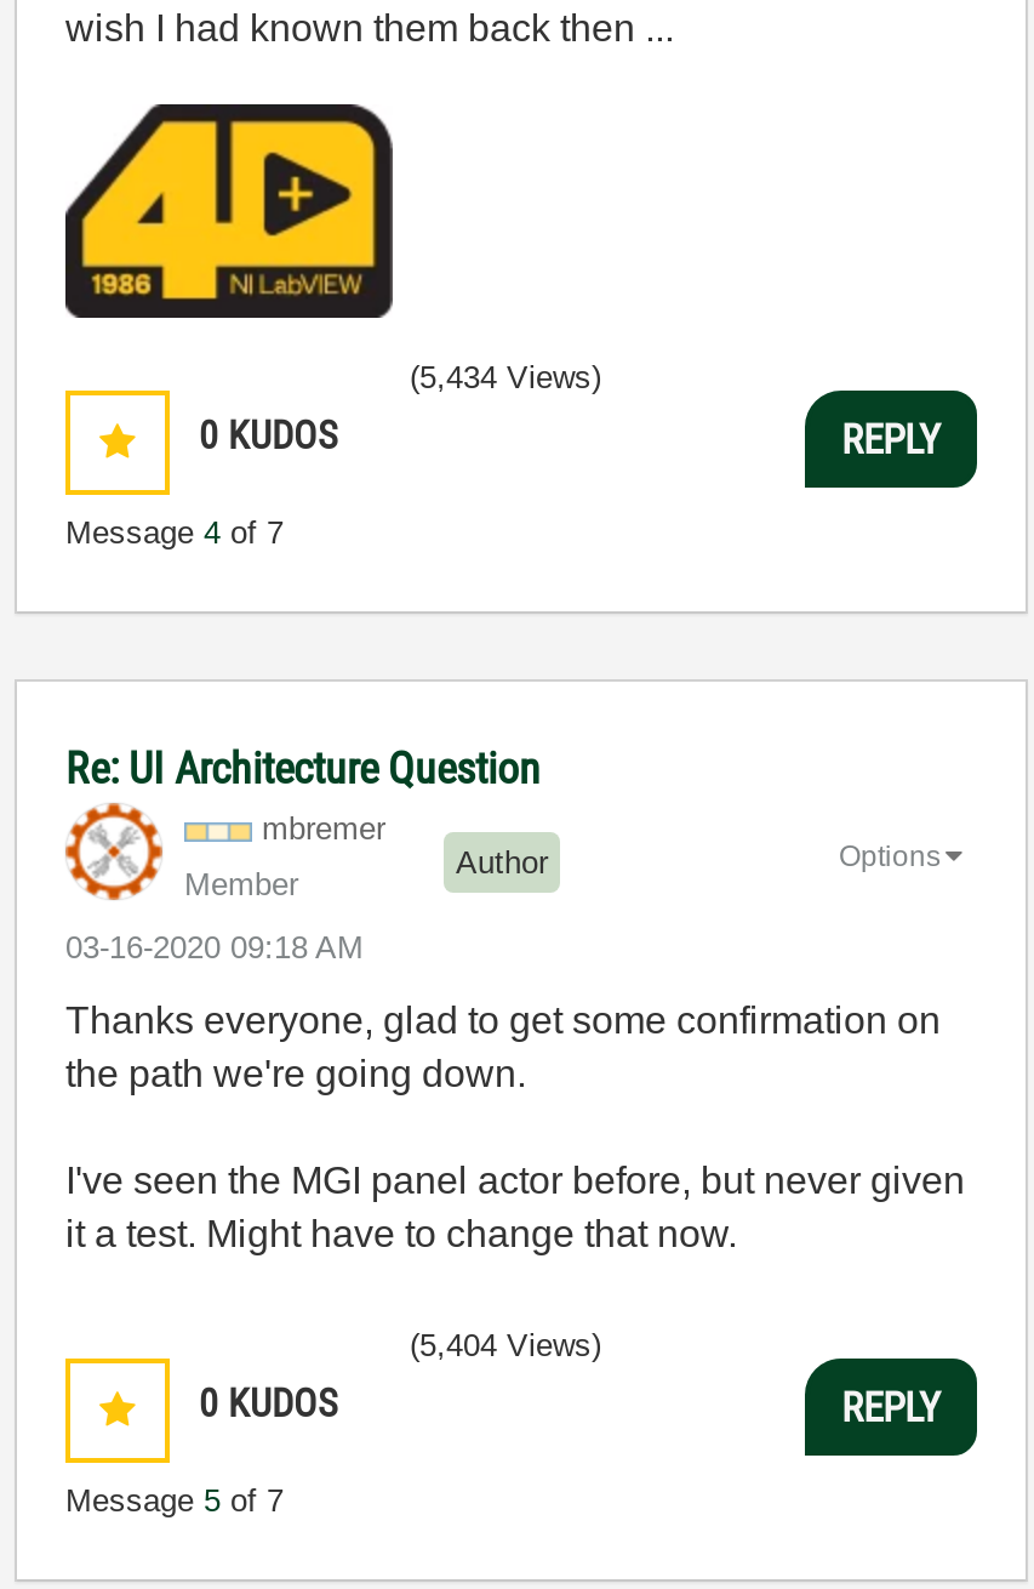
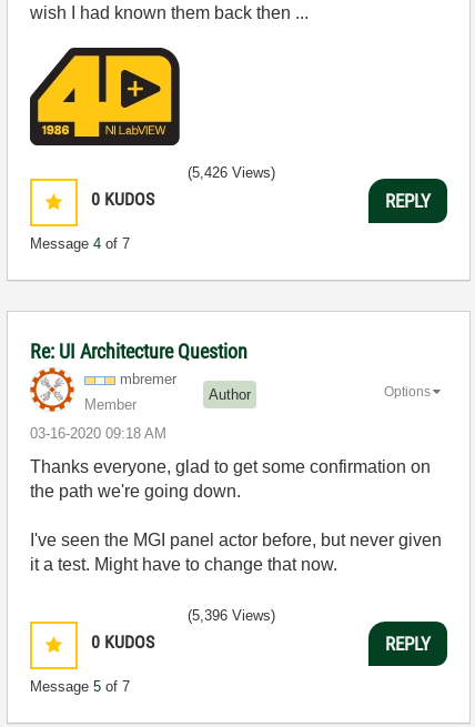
[410,360,601,396] (5,434 Views) -> [188,165,275,181] (5,426 Views)
[410,1328,601,1364] (5,404 Views) -> [188,608,275,624] (5,396 Views)

